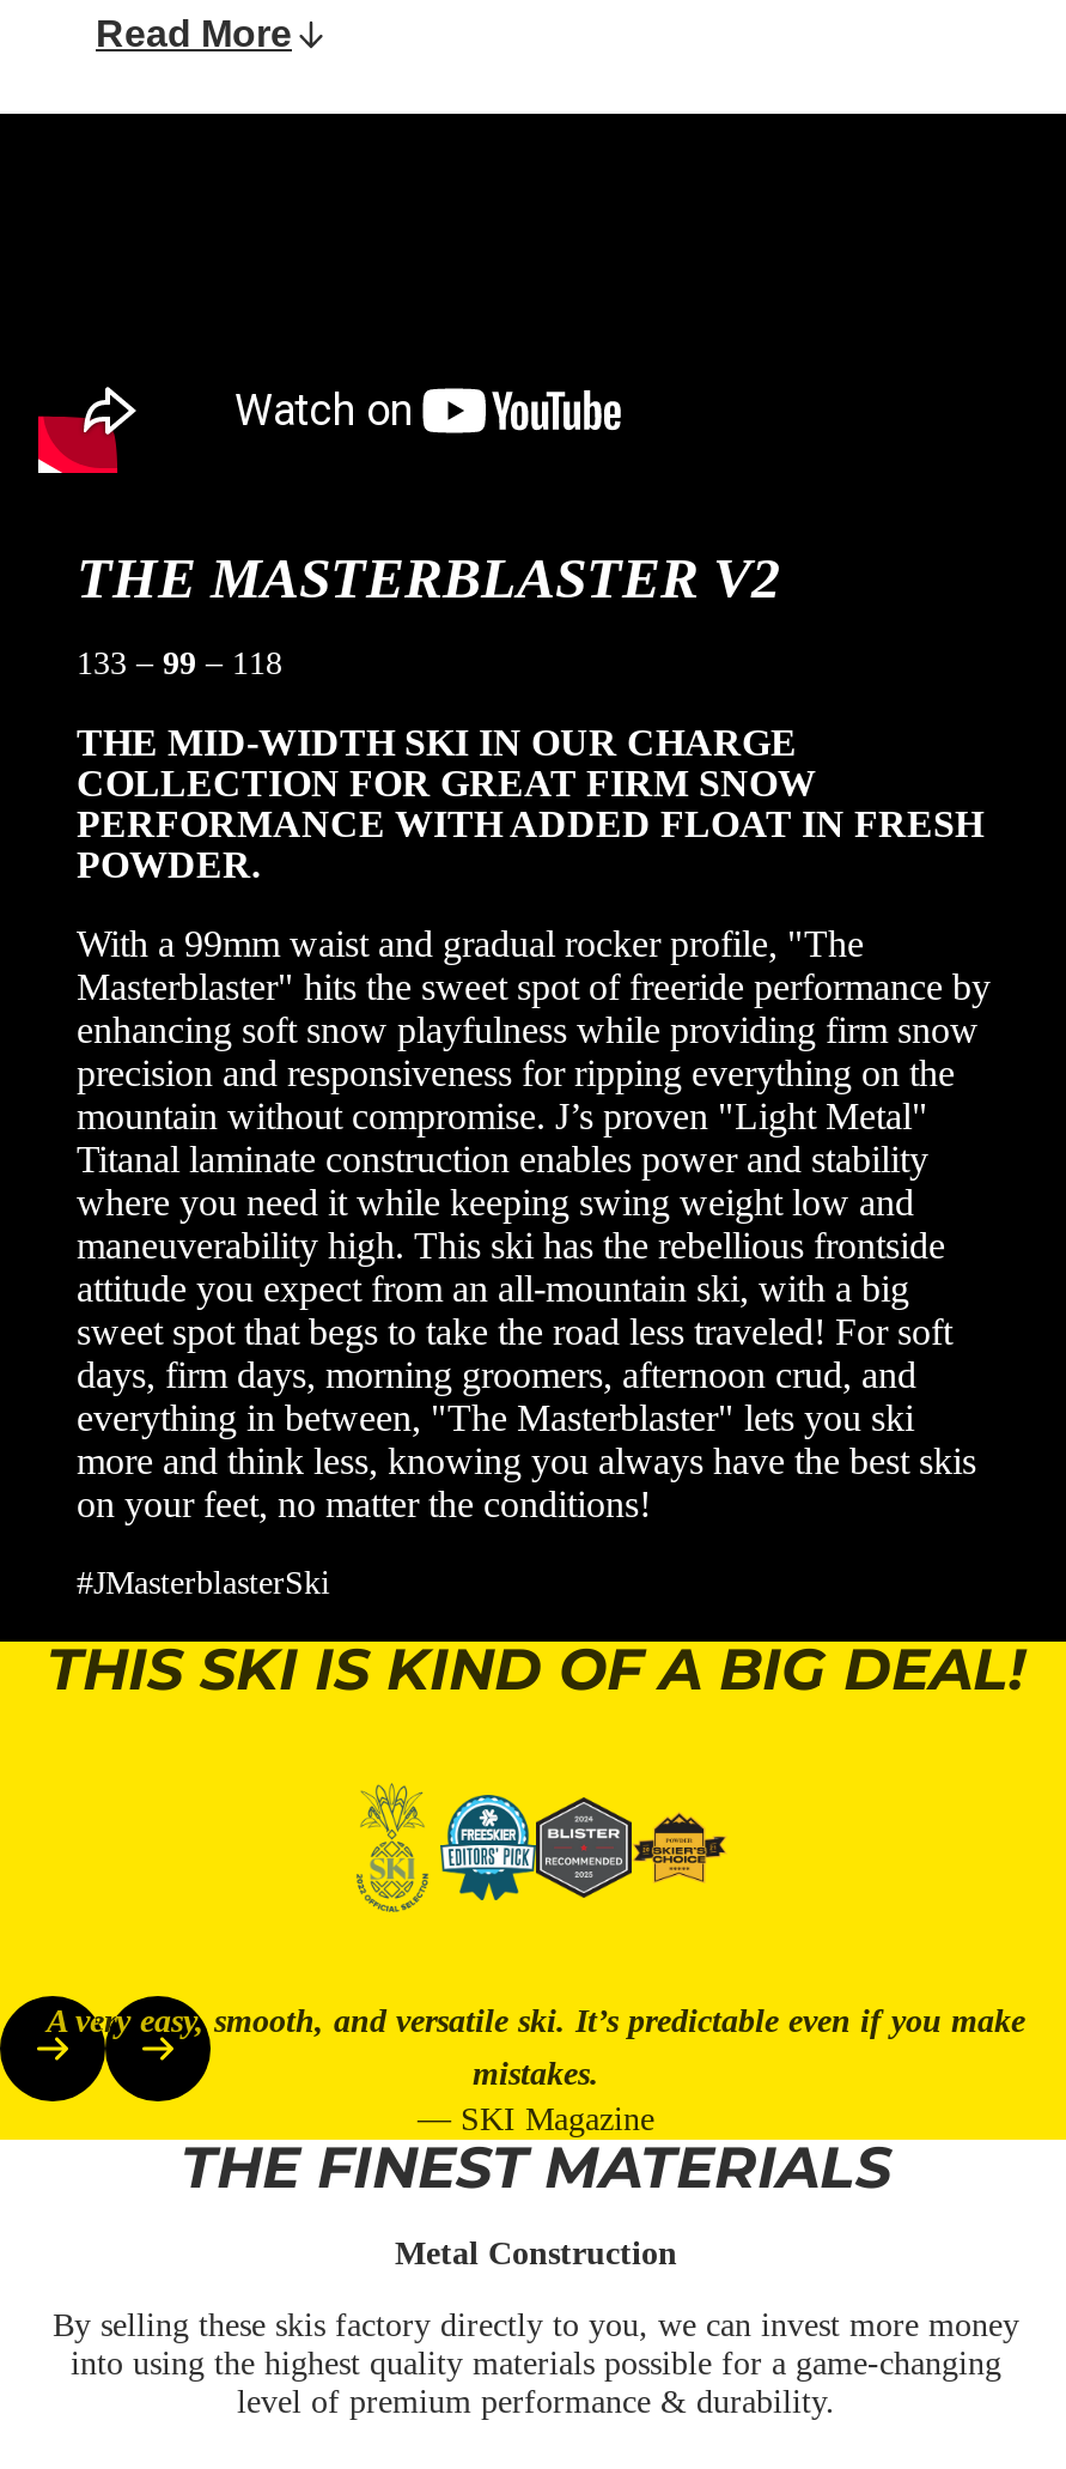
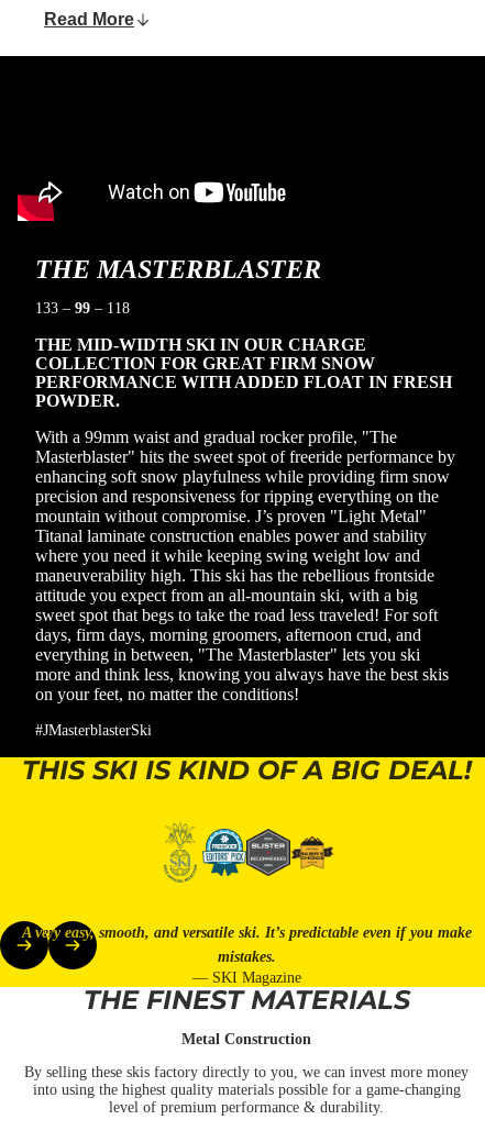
[77,546,780,609] THE MASTERBLASTER V2 -> [35,255,321,284] THE MASTERBLASTER

